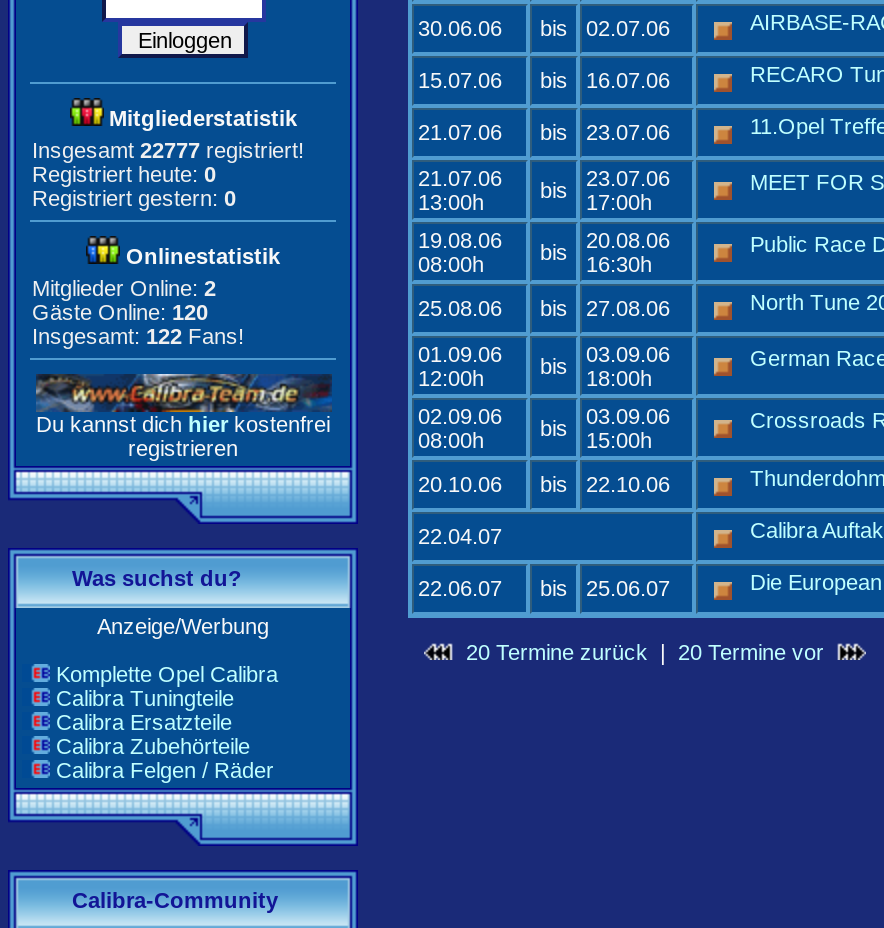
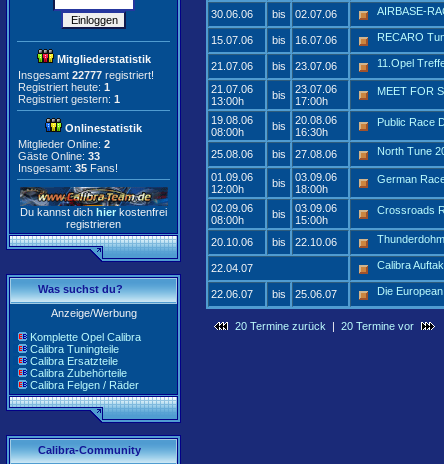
[32,161,216,185] Registriert heute: 0 -> [18,80,110,92] Registriert heute: 1
[32,185,236,209] Registriert gestern: 0 -> [18,92,120,104] Registriert gestern: 1
[32,299,208,323] Gäste Online: 120 -> [18,149,100,161] Gäste Online: 33
[32,323,244,347] Insgesamt: 122 Fans! -> [18,161,118,173] Insgesamt: 35 Fans!

